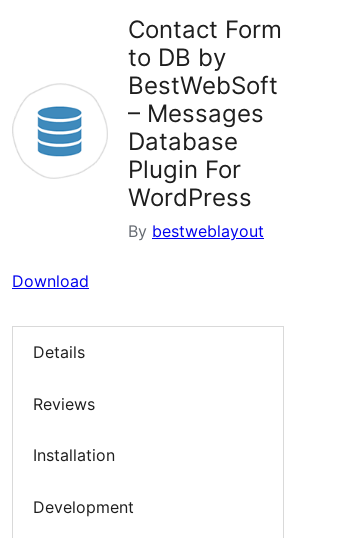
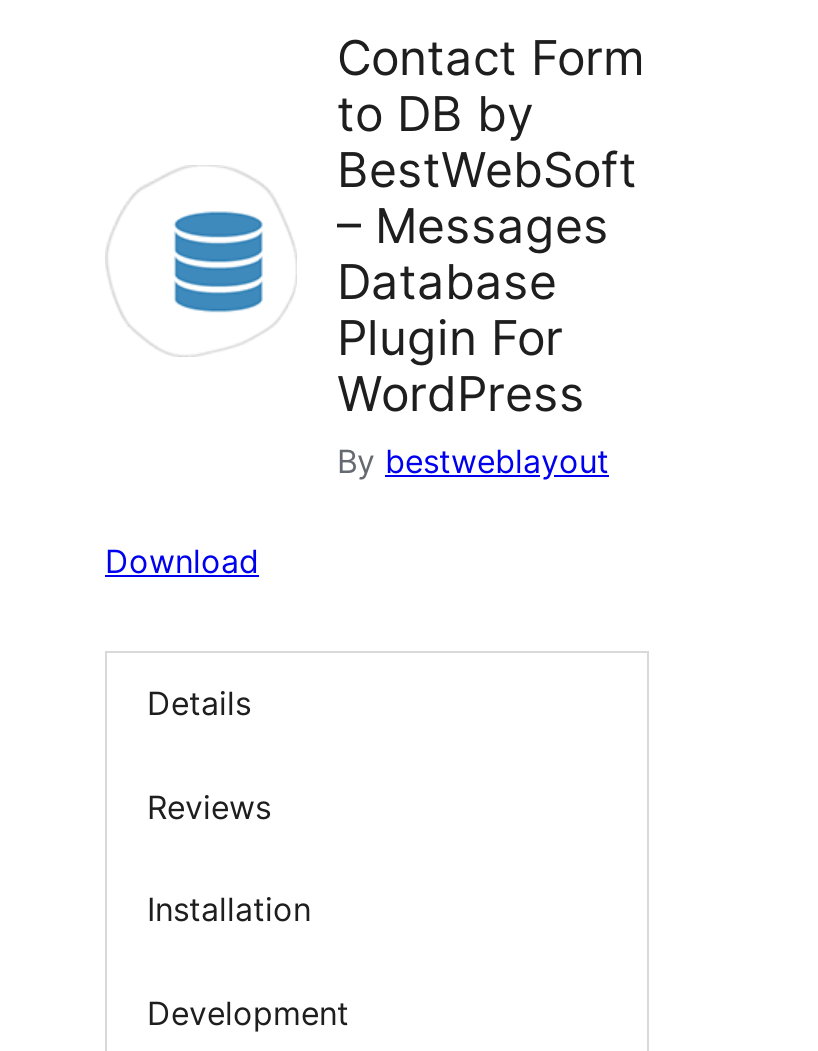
[36,106,91,157] [image] -> [155,211,265,313] [image]

